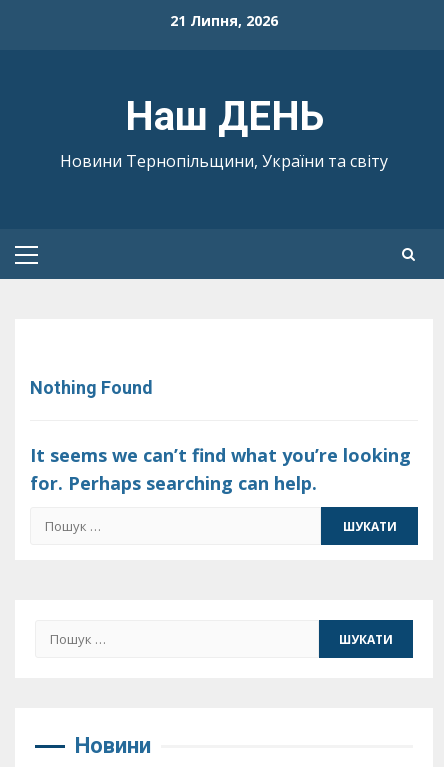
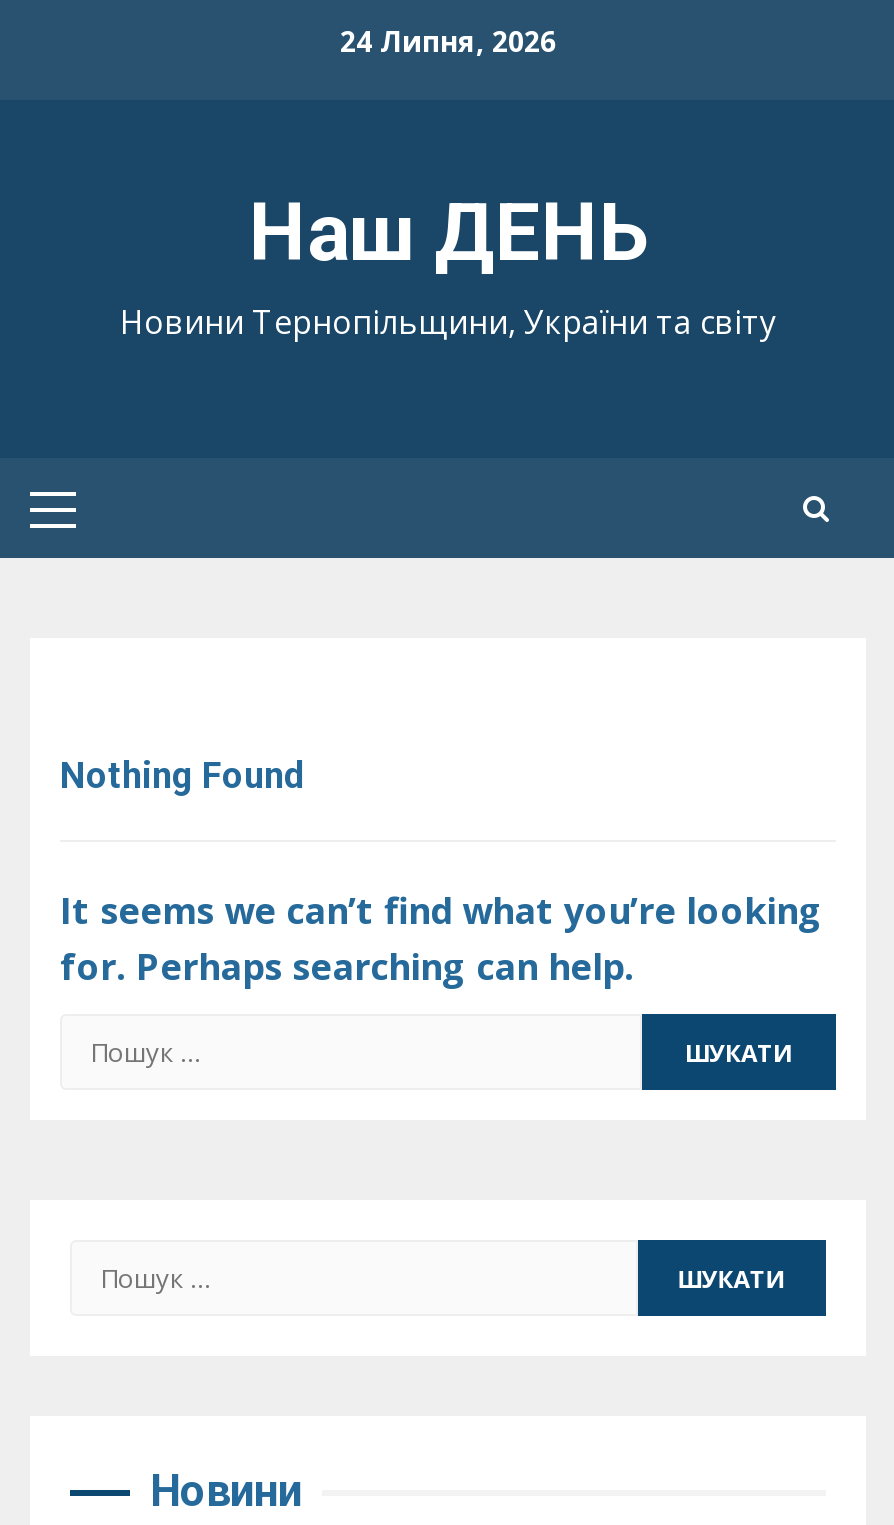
[170,11,278,30] 21 Липня, 2026 -> [340,22,556,60] 24 Липня, 2026

